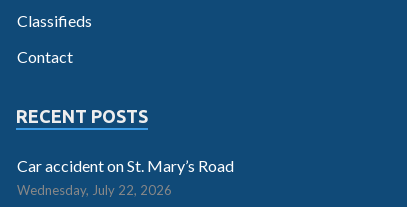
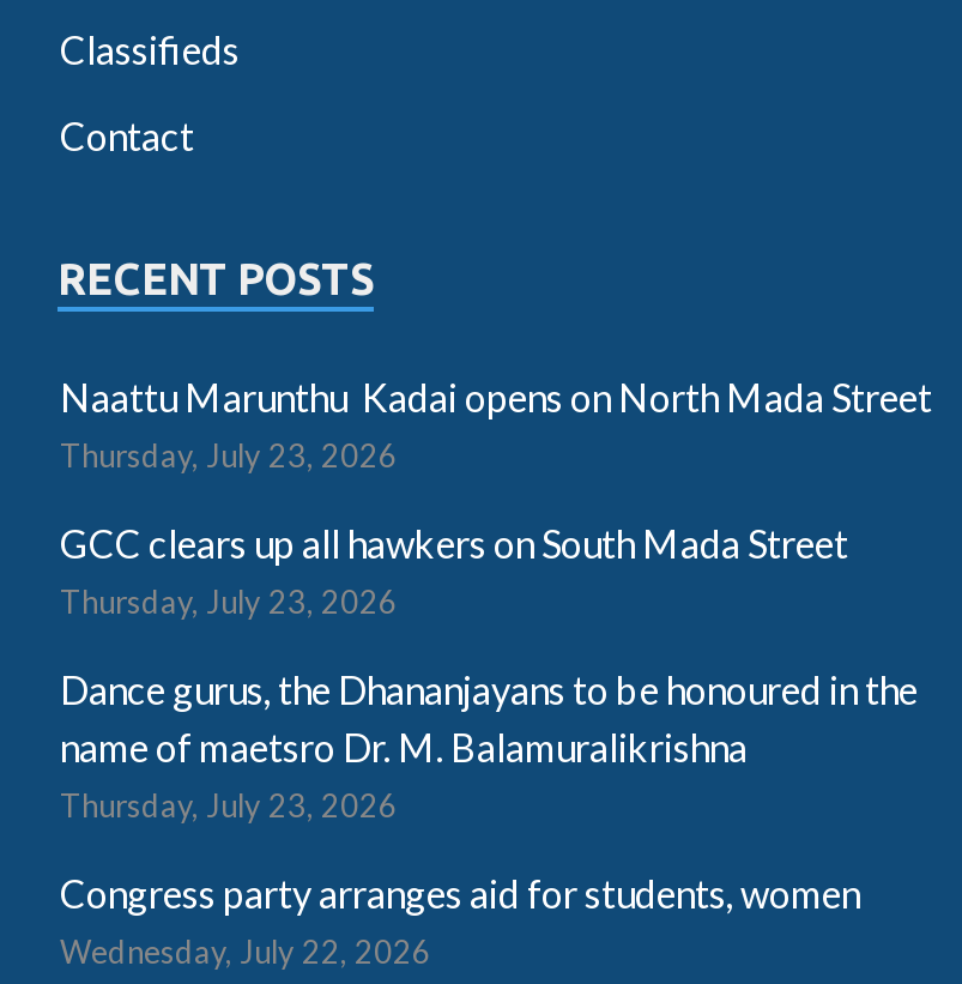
[17,156,234,175] Car accident on St. Mary’s Road -> [60,374,932,915] Naattu Marunthu Kadai opens on North Mada Street | Thursday, July 23, 2026 | GCC clears up all hawkers on South Mada Street | Thursday, July 23, 2026 | Dance gurus, the Dhananjayans to be honoured in the | name of maetsro Dr. M. Balamuralikrishna | Thursday, July 23, 2026 | Congress party arranges aid for students, women

